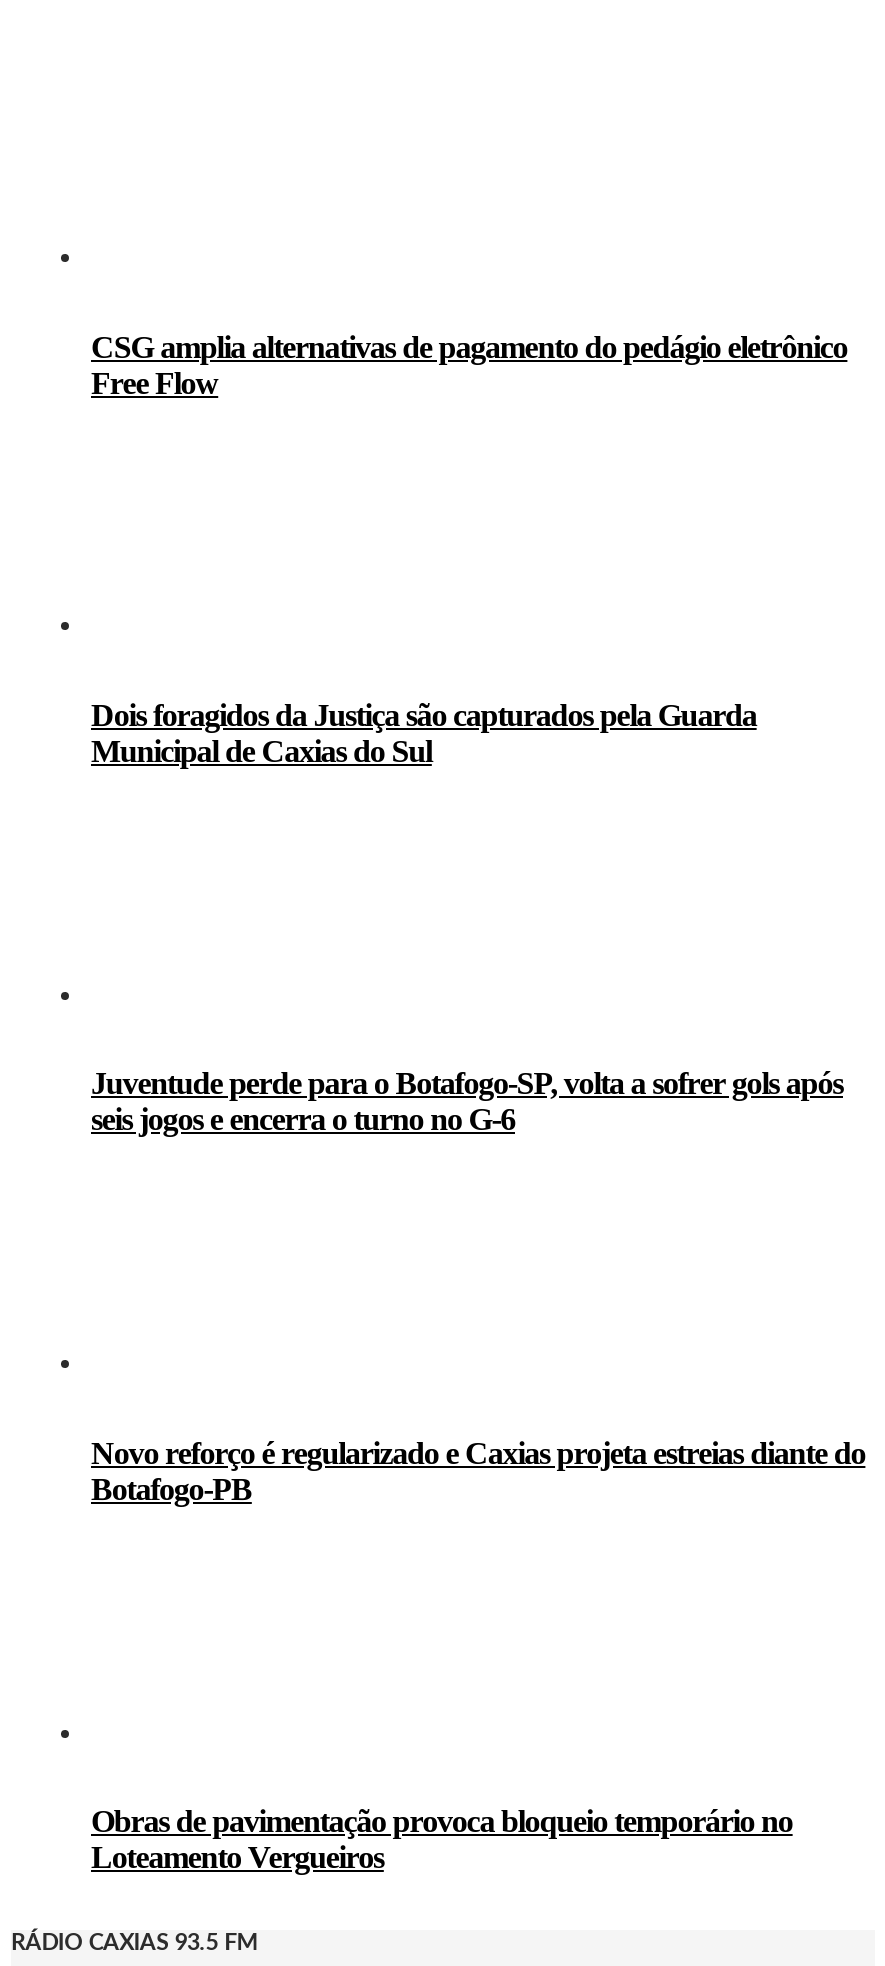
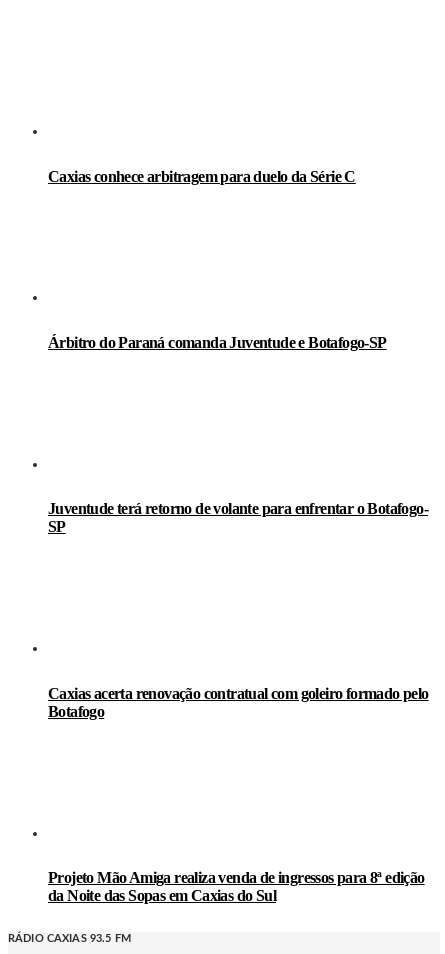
[91,329,847,399] CSG amplia alternativas de pagamento do pedágio eletrônico | Free Flow -> [48,167,356,184] Caxias conhece arbitragem para duelo da Série C
[91,698,757,768] Dois foragidos da Justiça são capturados pela Guarda | Municipal de Caxias do Sul -> [48,334,387,351] Árbitro do Paraná comanda Juventude e Botafogo-SP
[91,1067,843,1137] Juventude perde para o Botafogo-SP, volta a sofrer gols após | seis jogos e encerra o turno no G-6 -> [48,500,428,535] Juventude terá retorno de volante para enfrentar o Botafogo- | SP
[91,1436,865,1506] Novo reforço é regularizado e Caxias projeta estreias diante do | Botafogo-PB -> [48,685,429,720] Caxias acerta renovação contratual com goleiro formado pelo | Botafogo
[91,1805,793,1875] Obras de pavimentação provoca bloqueio temporário no | Loteamento Vergueiros -> [48,869,425,904] Projeto Mão Amiga realiza venda de ingressos para 8ª edição | da Noite das Sopas em Caxias do Sul

